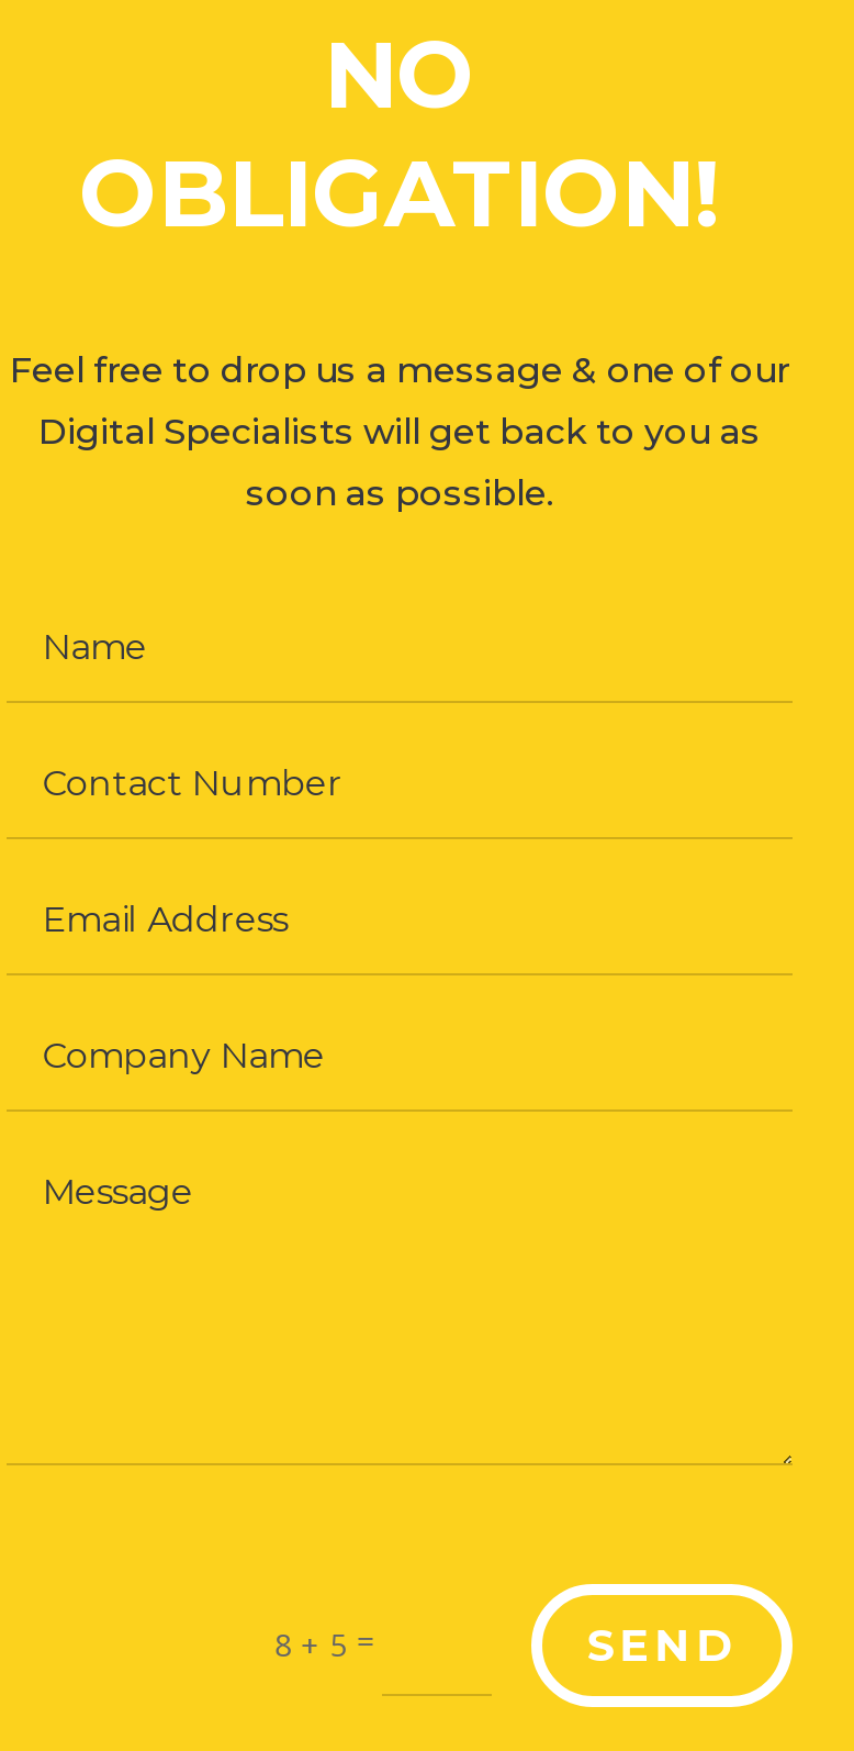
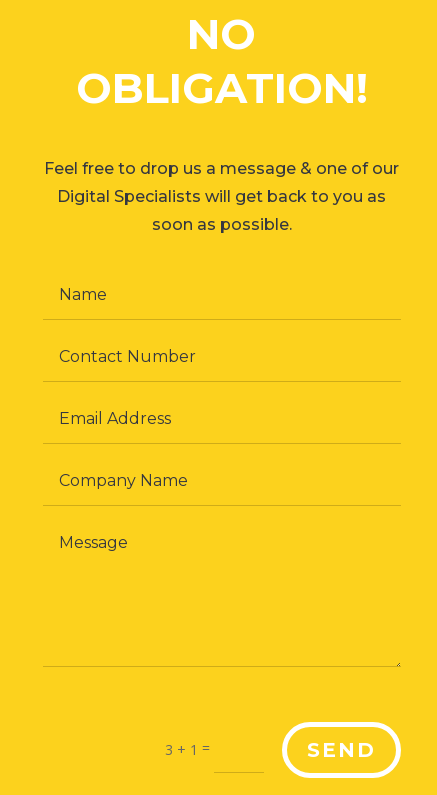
[275,1620,382,1666] 8 + 5 = -> [165,737,214,758] 3 + 1 =

